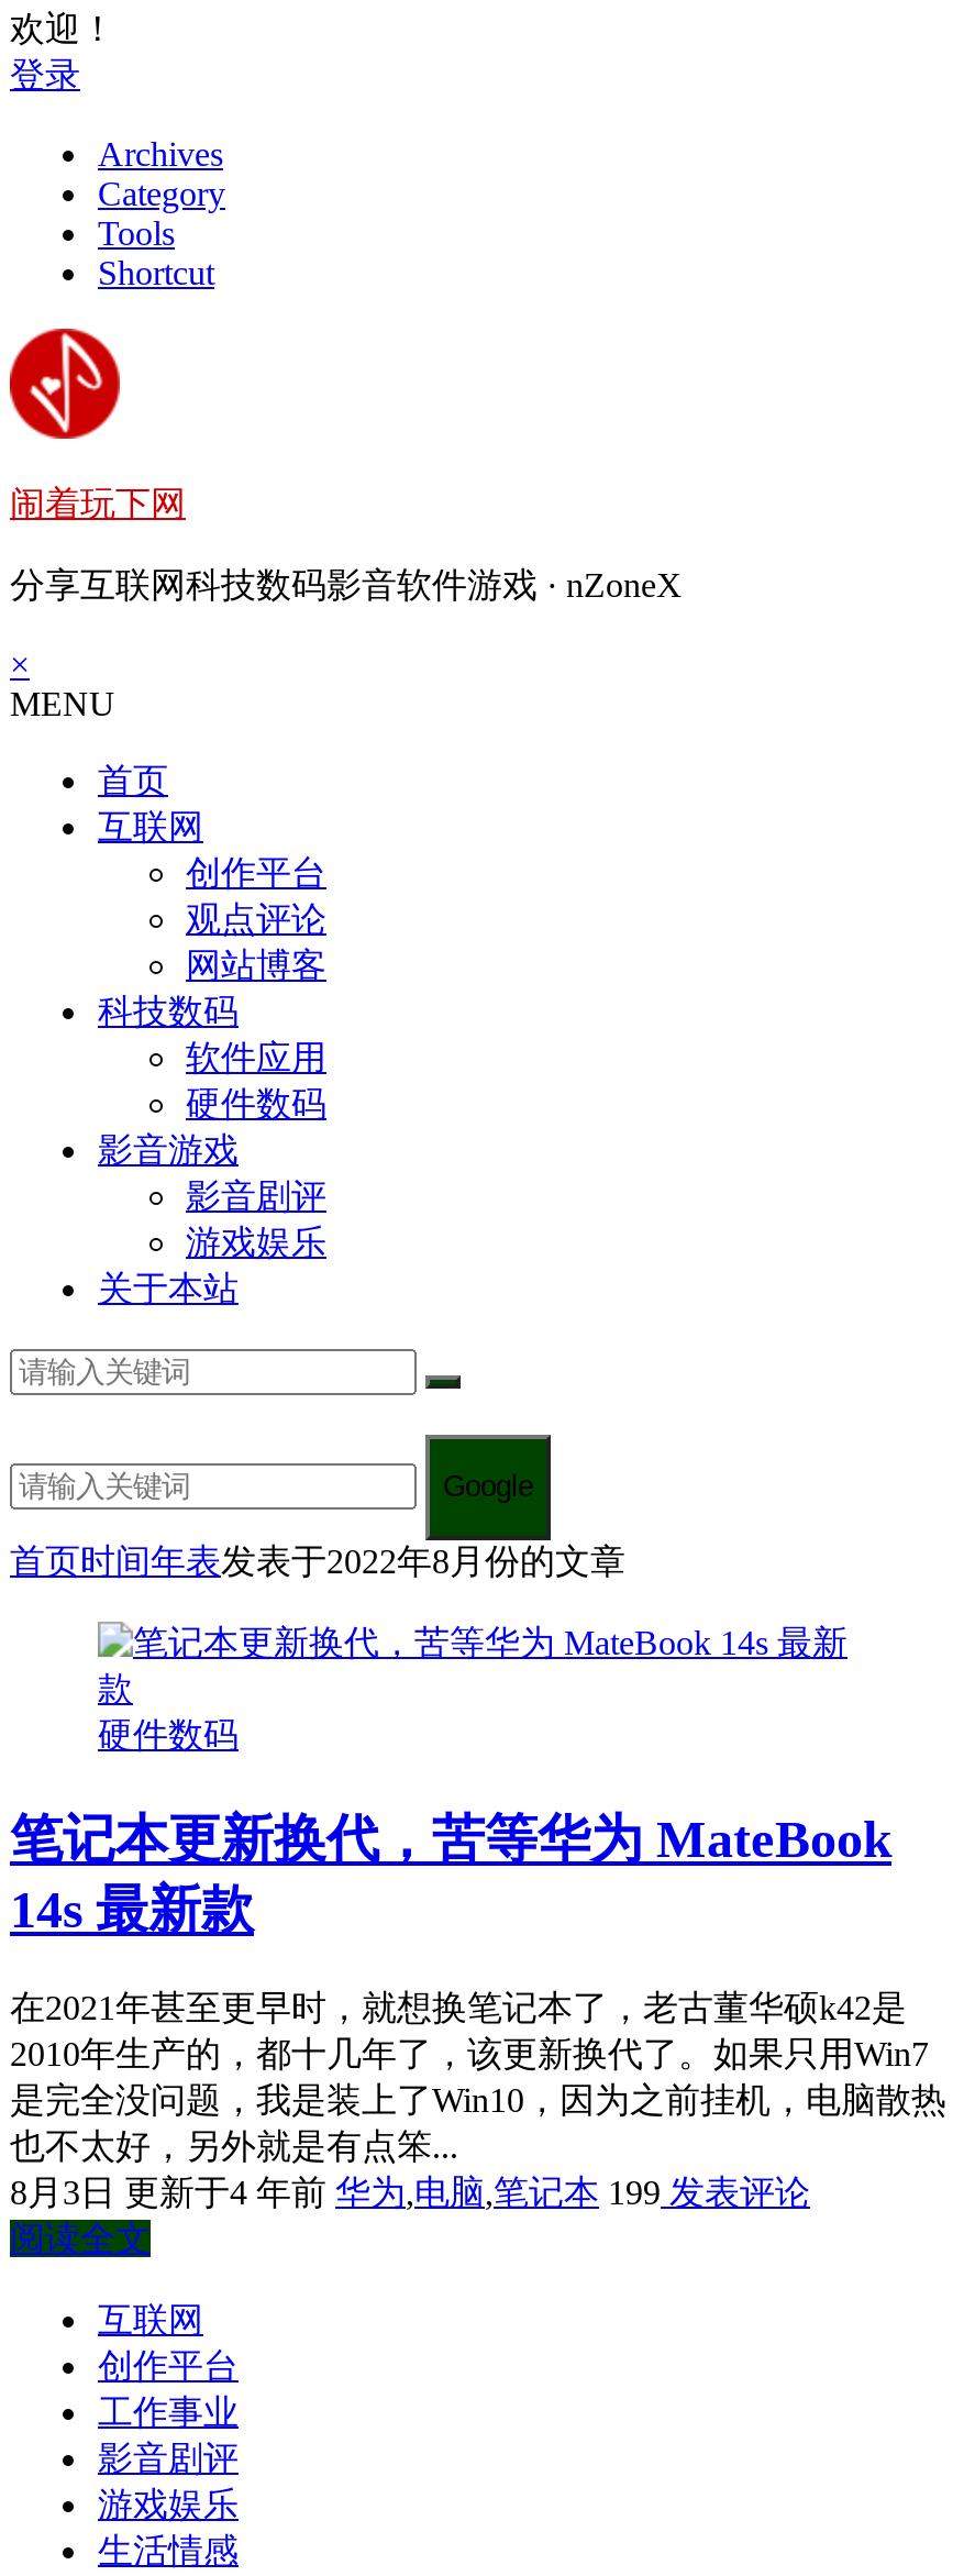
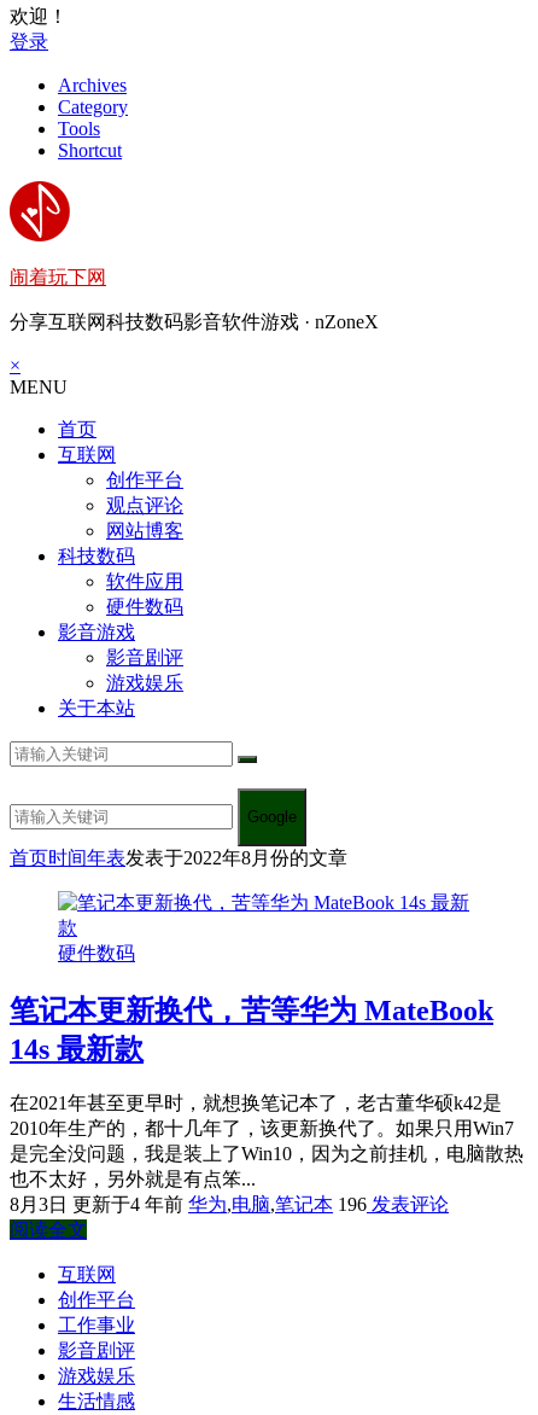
[10,2175,810,2212] 8月3日更新于4 年前 华为,电脑,笔记本 199 发表评论 -> [10,1195,449,1215] 8月3日更新于4 年前 华为,电脑,笔记本 196 发表评论

